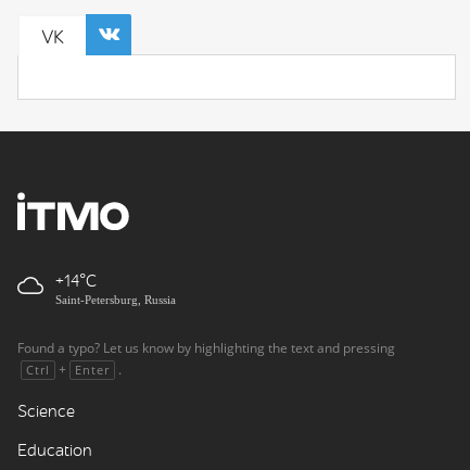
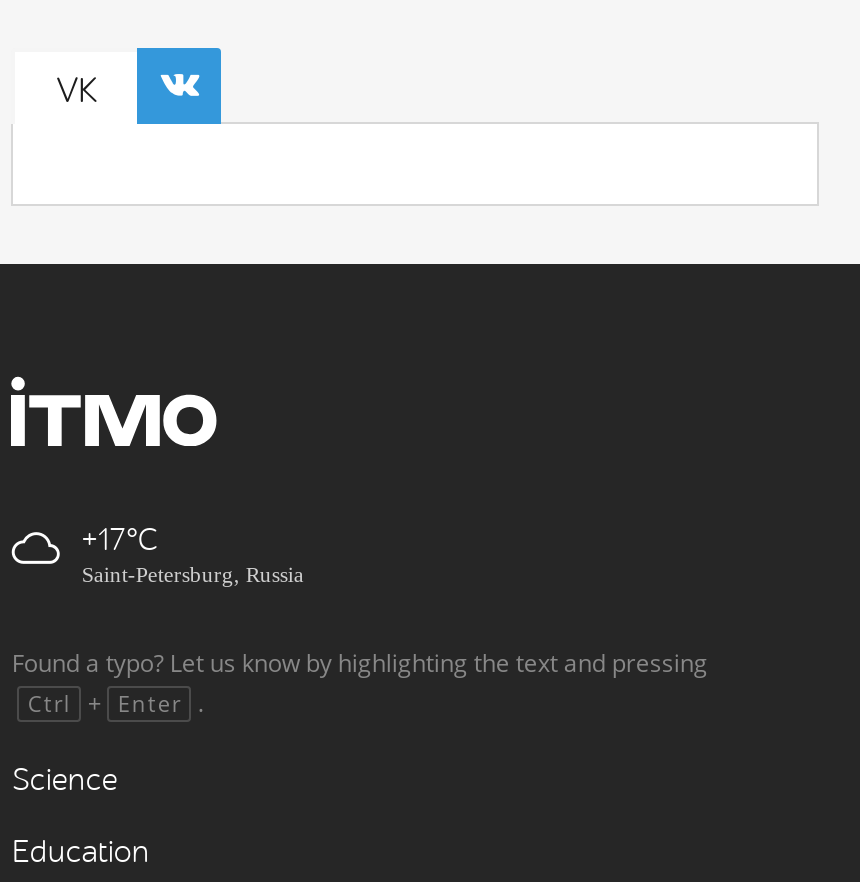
[56,271,80,292] +14 -> [82,521,126,559] +17

